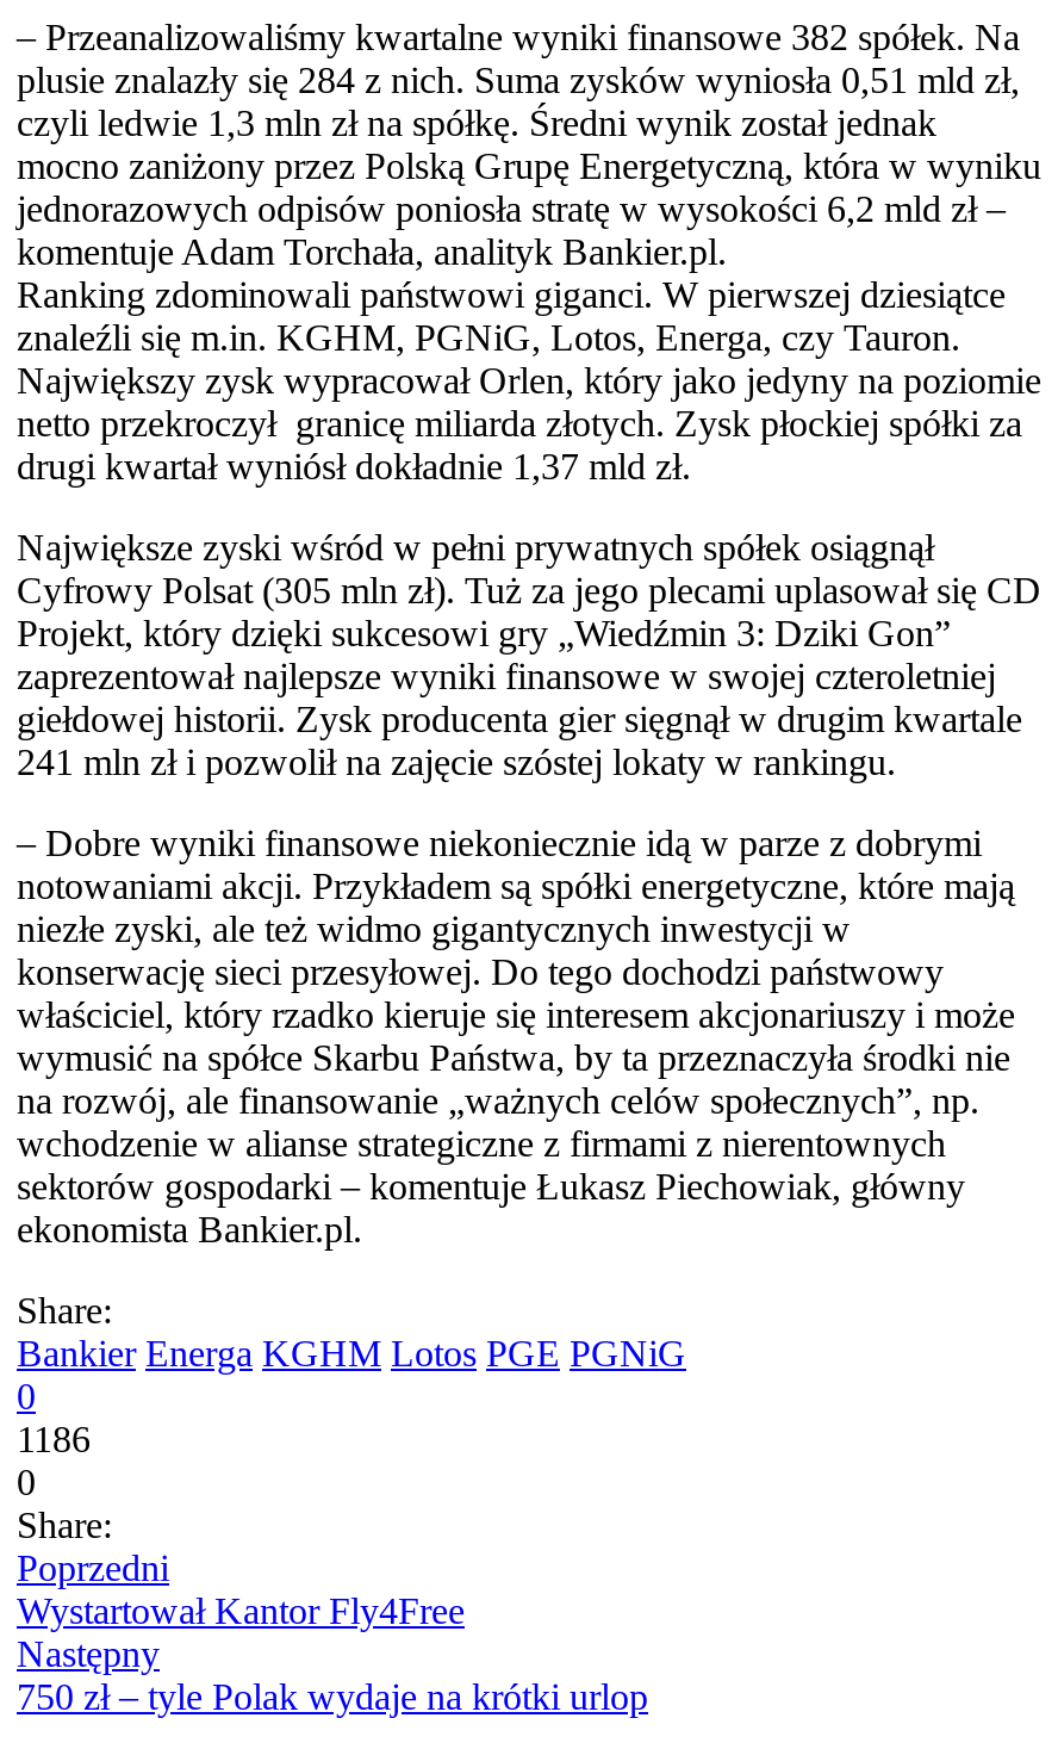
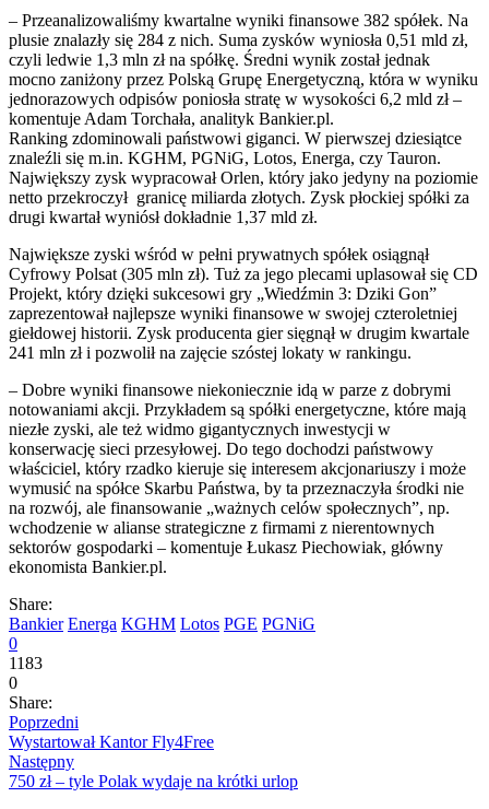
[17,1419,91,1459] 1186 -> [9,654,43,672] 1183

